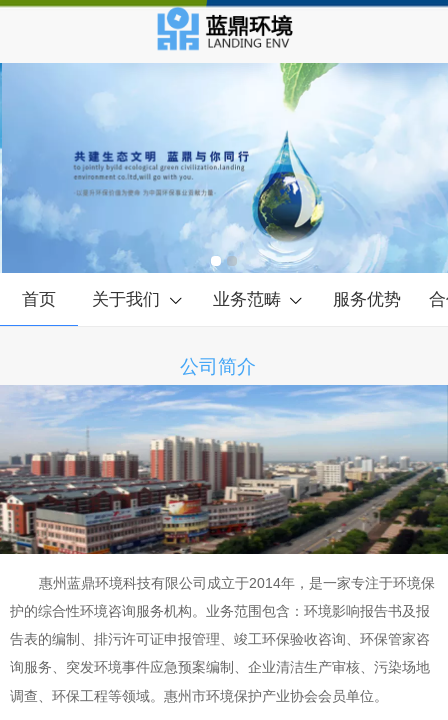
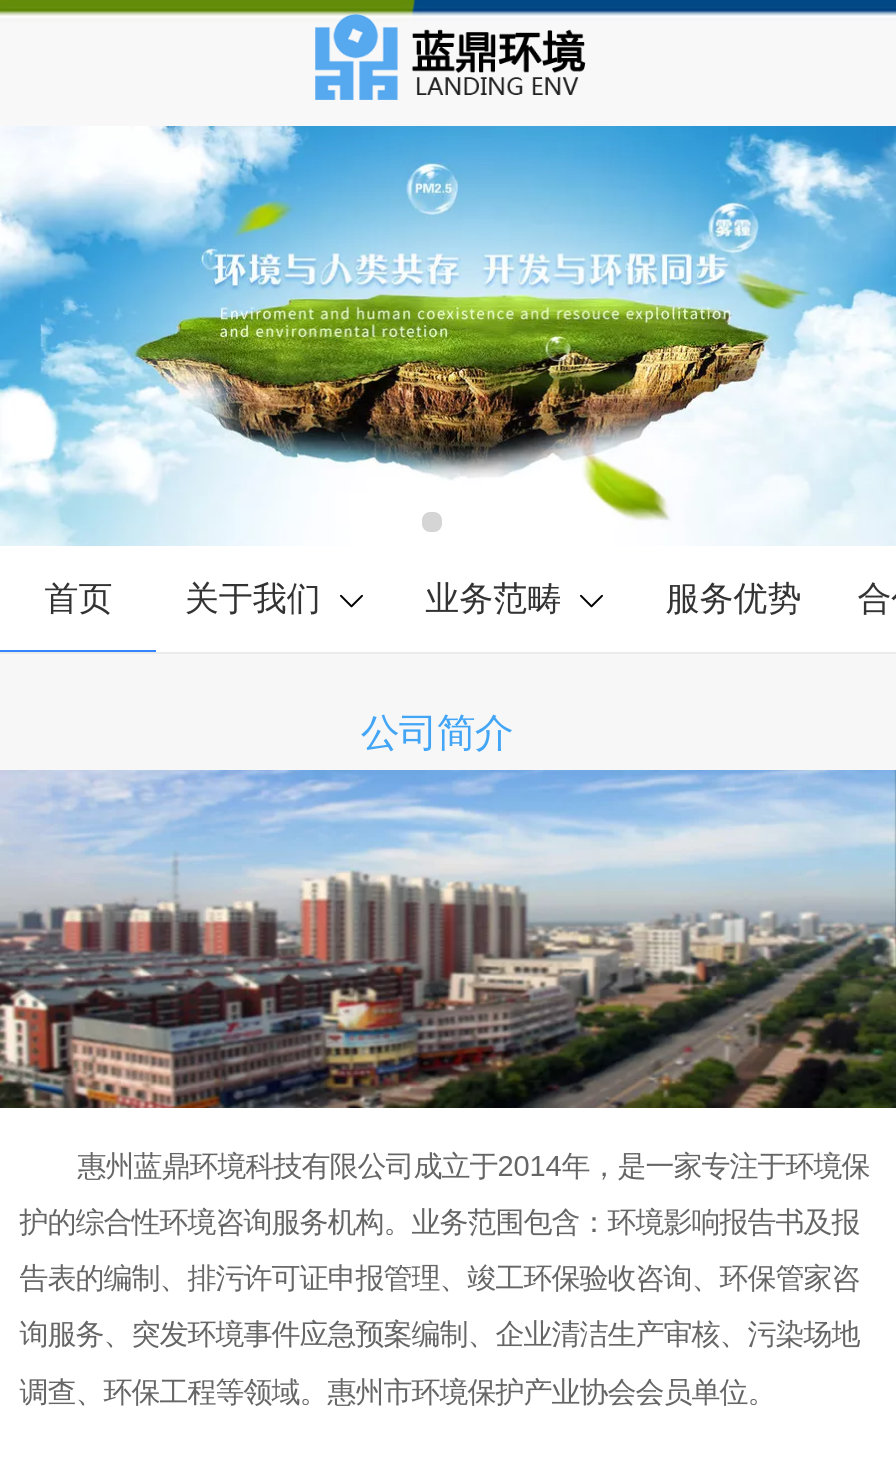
[3,62,445,274] [image] -> [6,124,890,546] [image]

